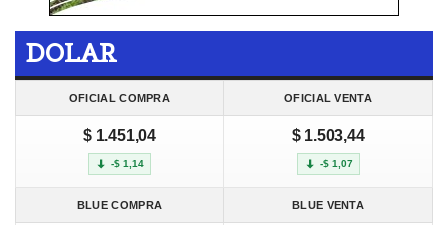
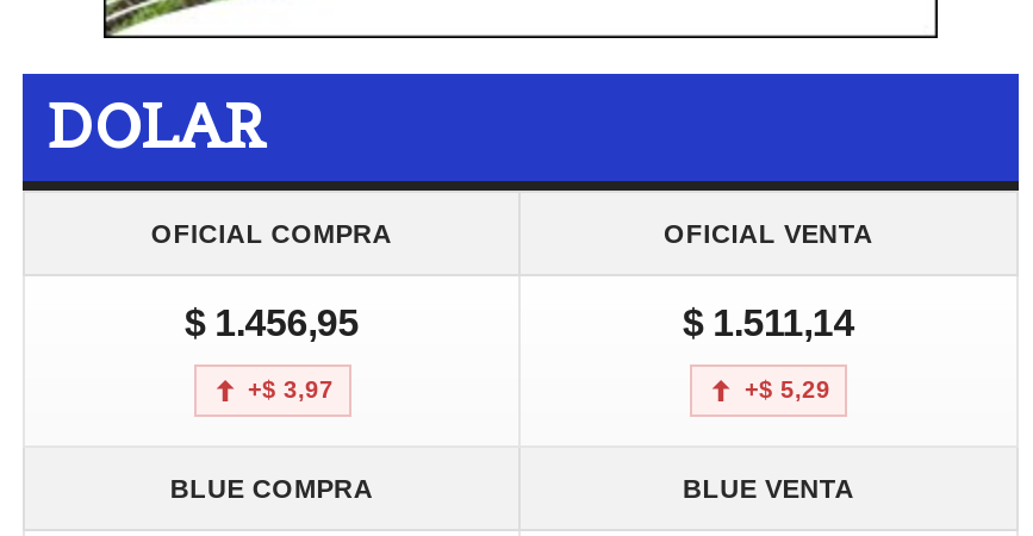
[83,127,156,144] $ 1.451,04 -> [185,303,359,344] $ 1.456,95
[291,127,364,144] $ 1.503,44 -> [683,303,854,344] $ 1.511,14
[111,158,144,169] -$ 1,14 -> [248,377,334,404] +$ 3,97
[319,158,352,169] -$ 1,07 -> [745,377,830,404] +$ 5,29

